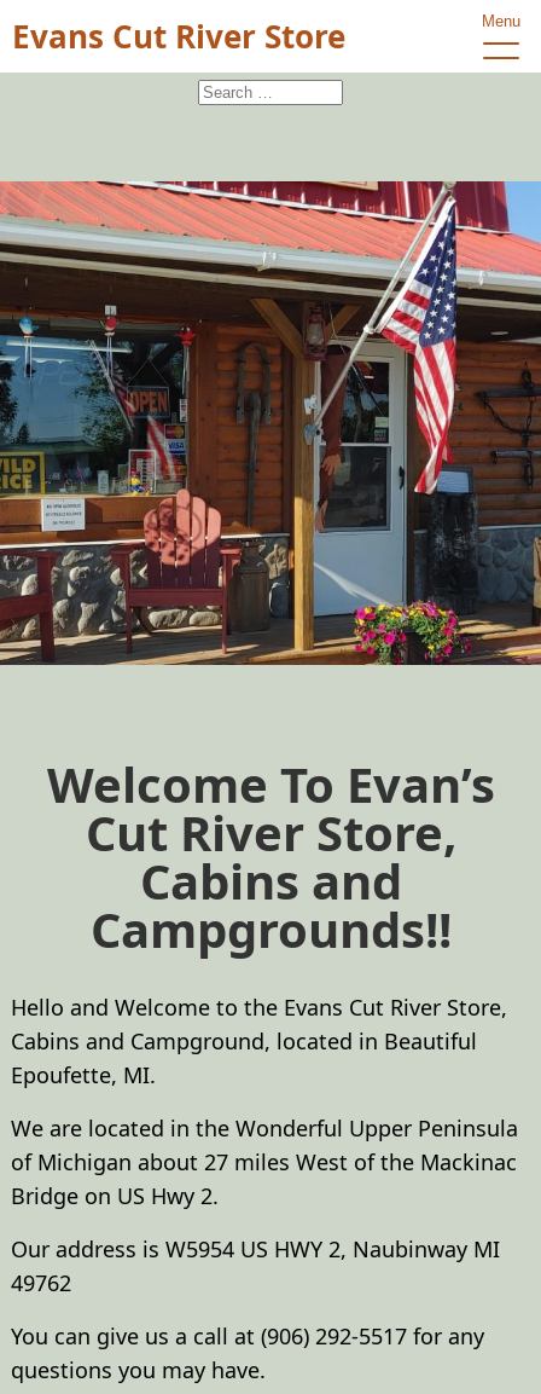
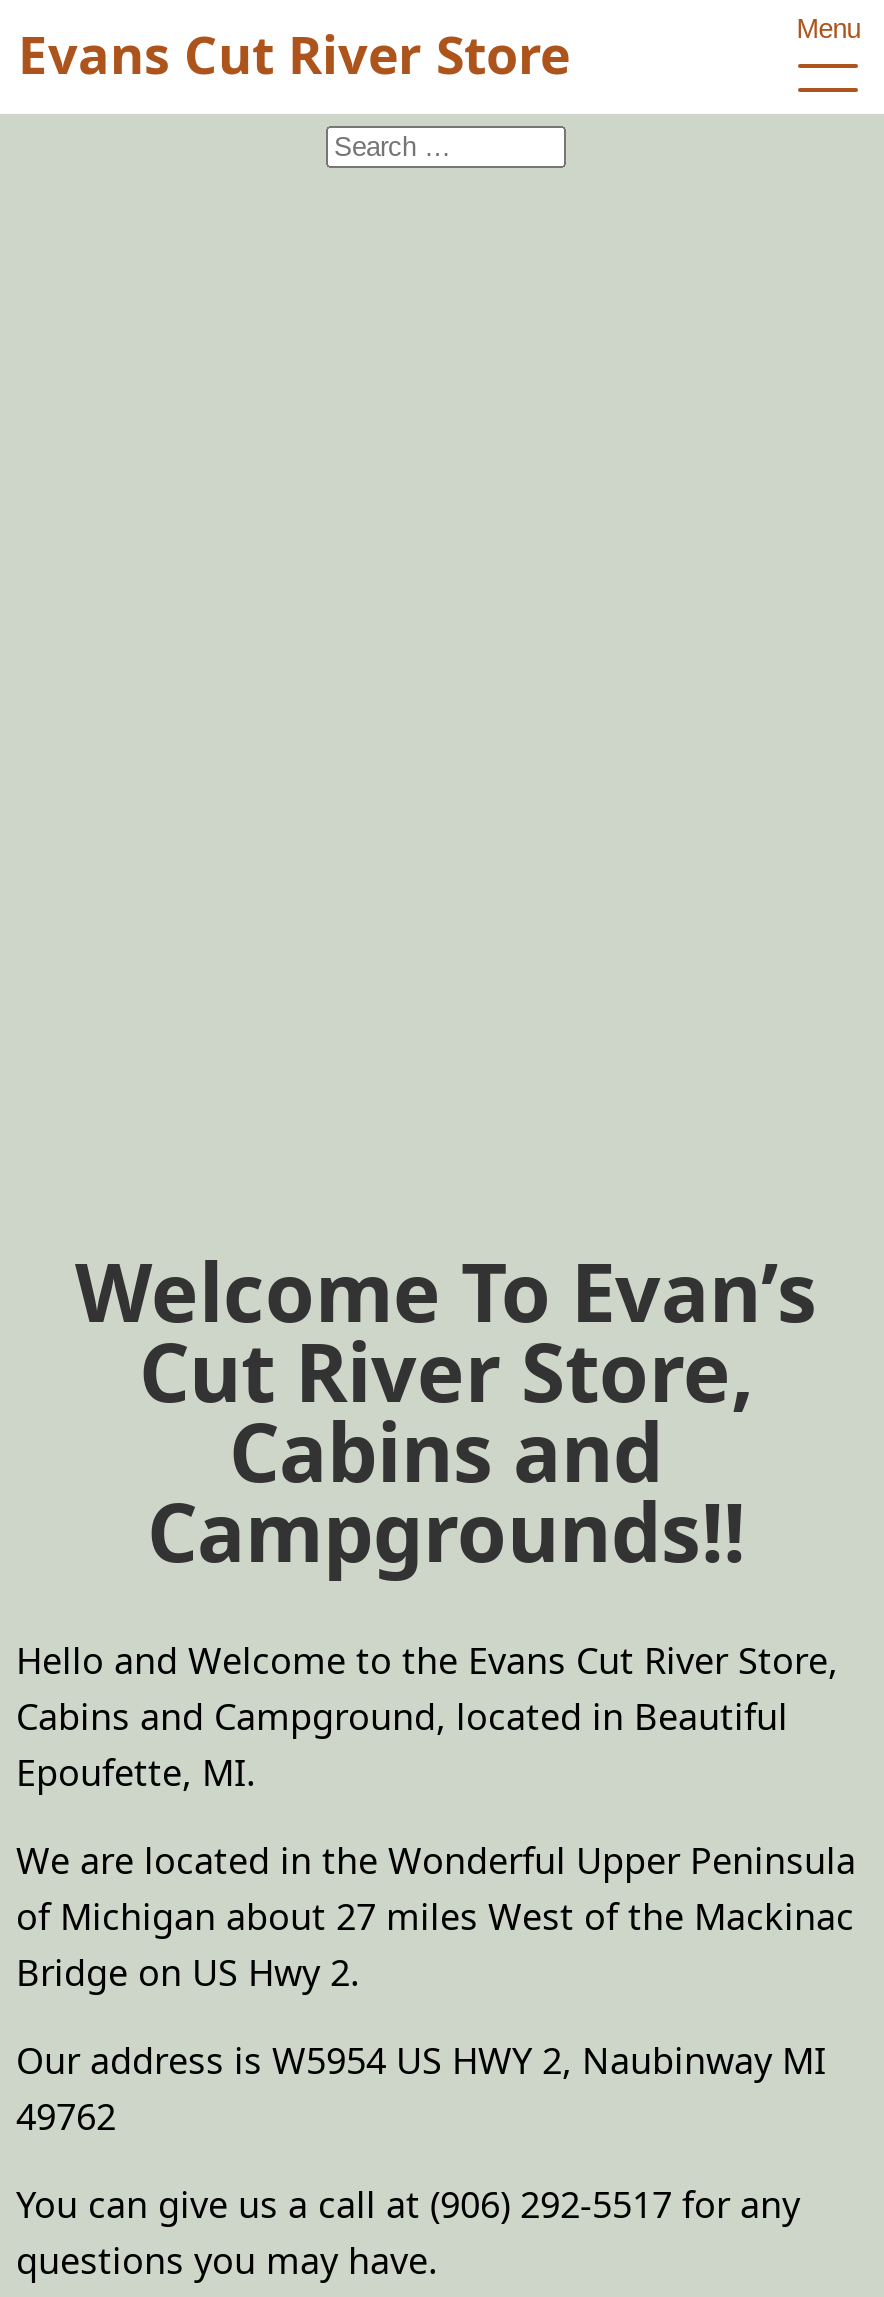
[4,180,537,666] [image] -> none

